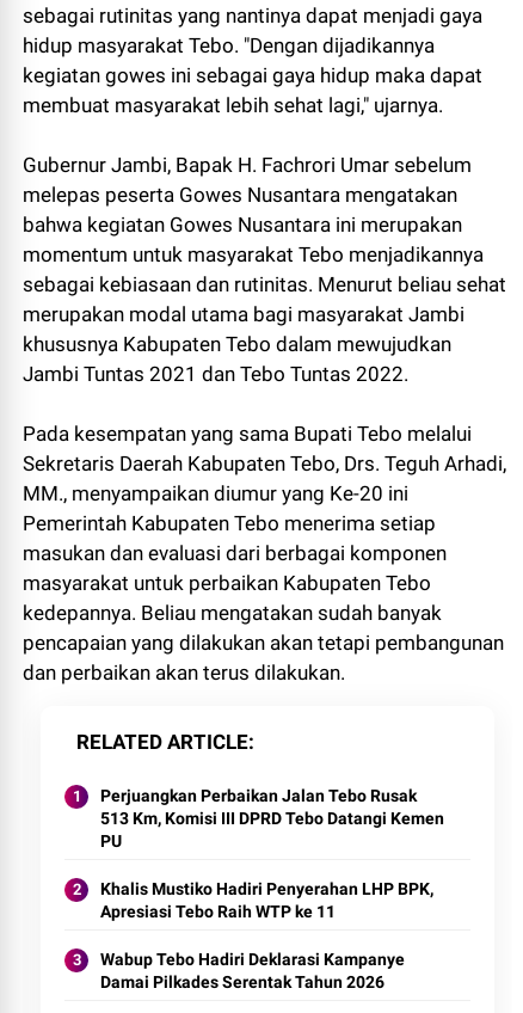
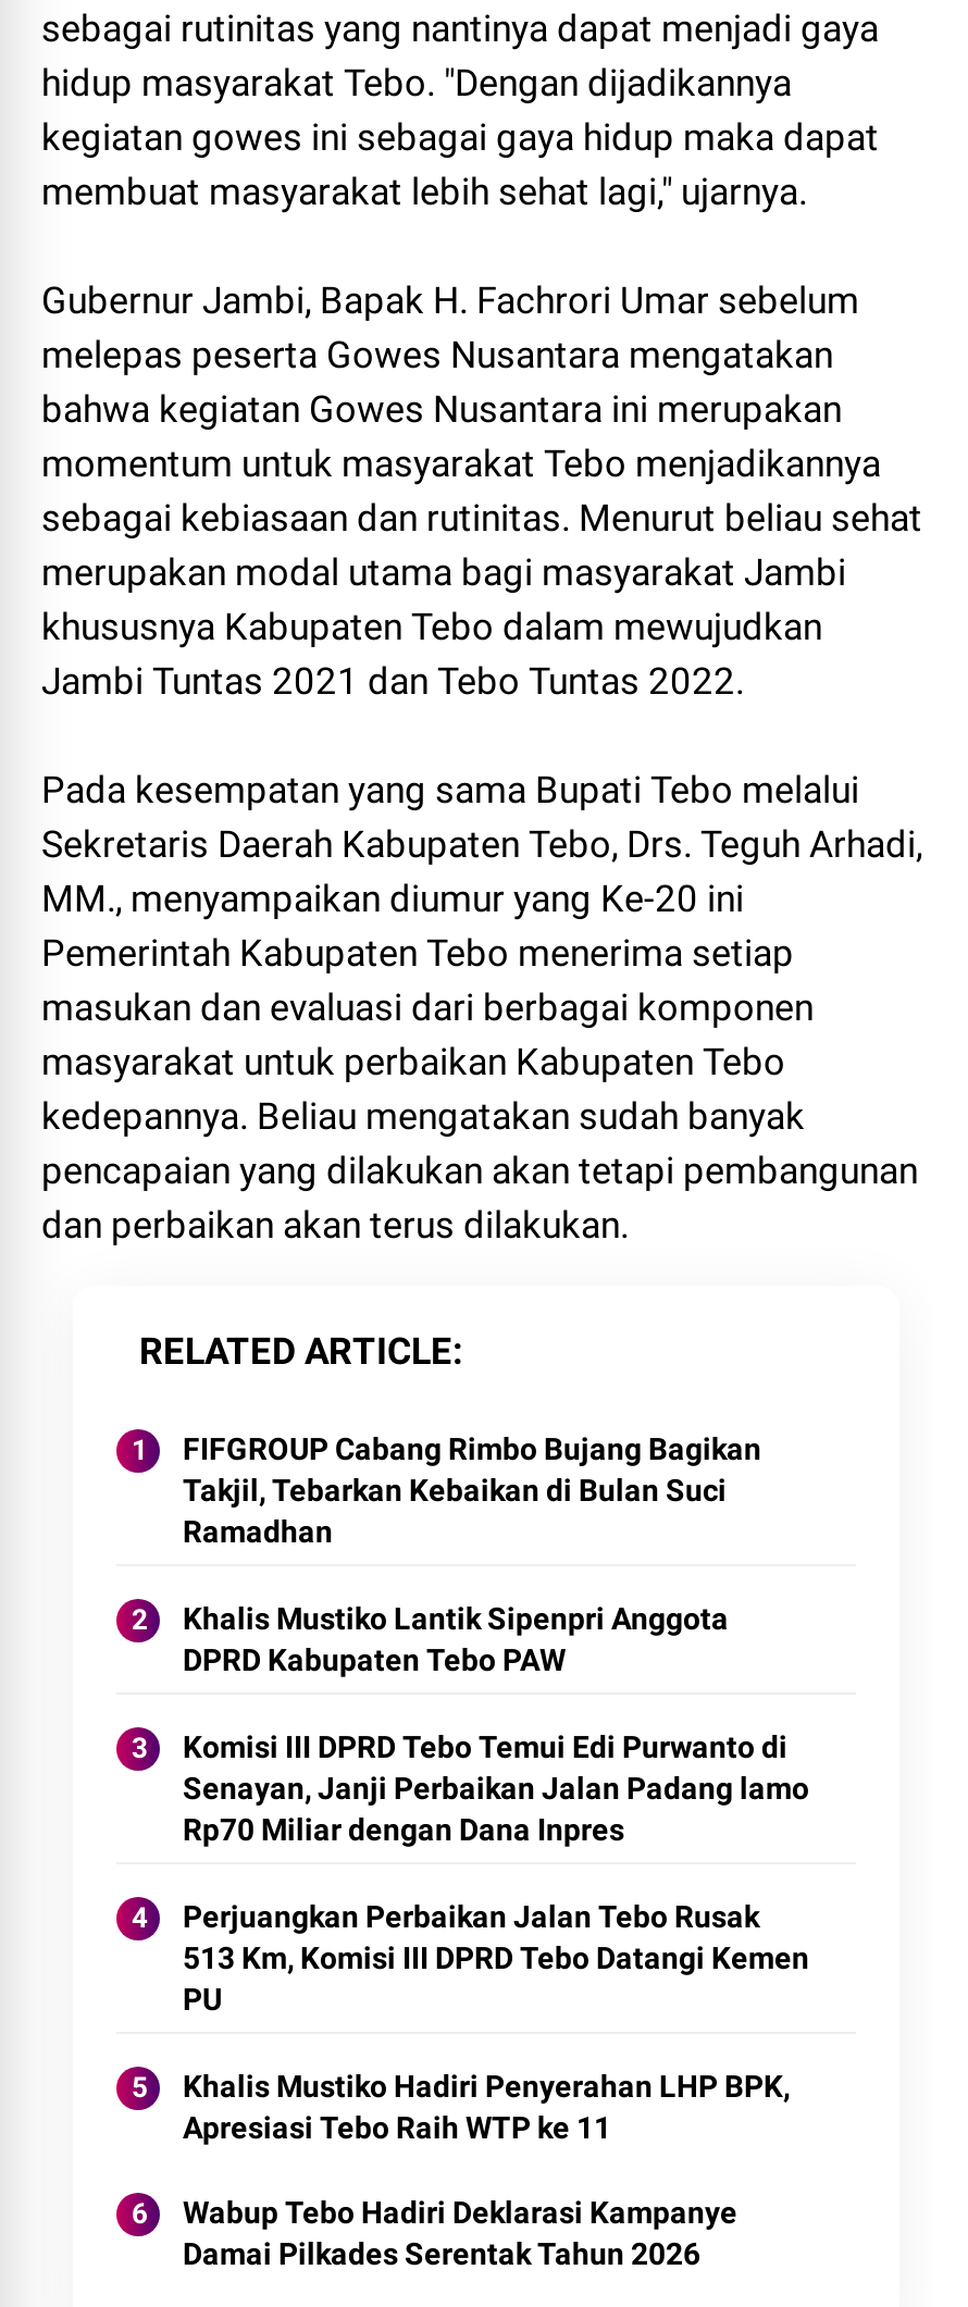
none -> [183,1432,809,1848] FIFGROUP Cabang Rimbo Bujang Bagikan | Takjil, Tebarkan Kebaikan di Bulan Suci | Ramadhan | Khalis Mustiko Lantik Sipenpri Anggota | DPRD Kabupaten Tebo PAW | Komisi III DPRD Tebo Temui Edi Purwanto di | Senayan, Janji Perbaikan Jalan Padang lamo | Rp70 Miliar dengan Dana Inpres

